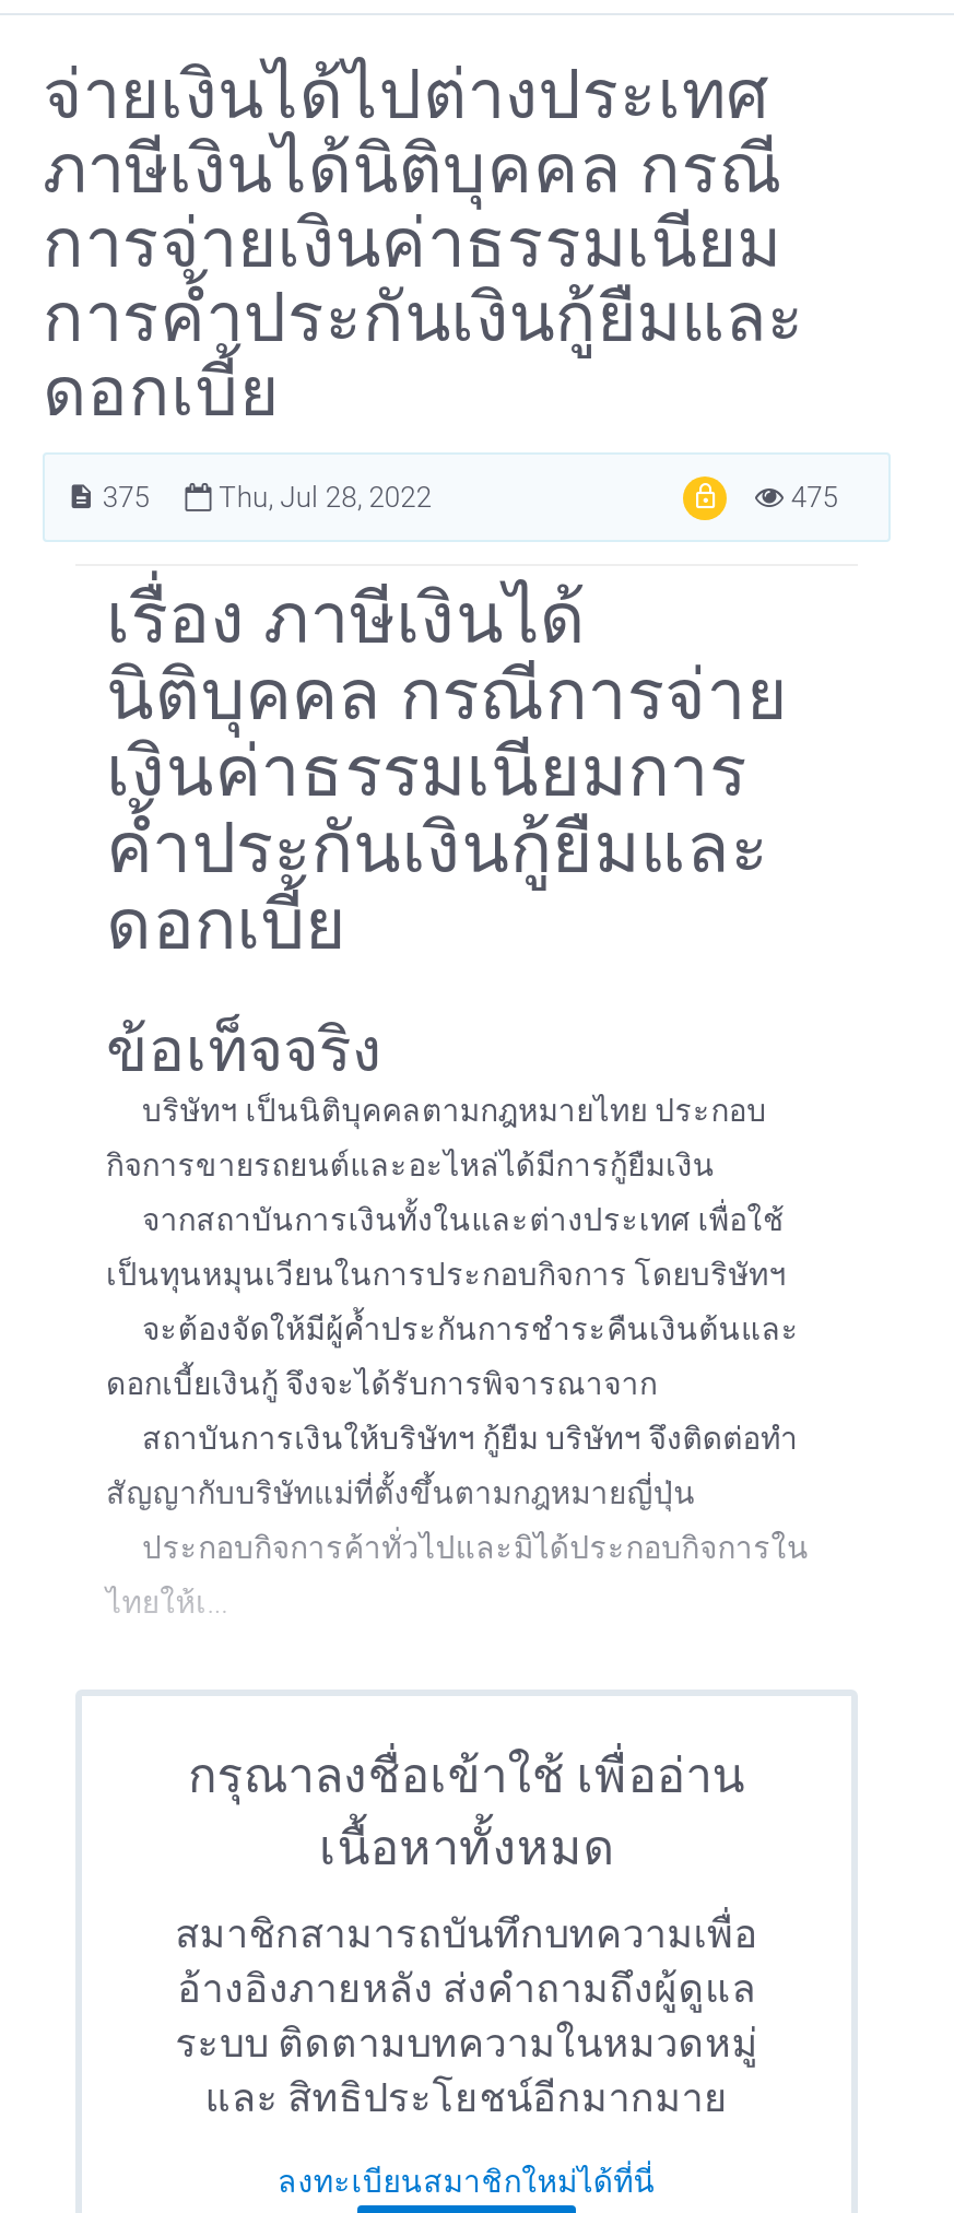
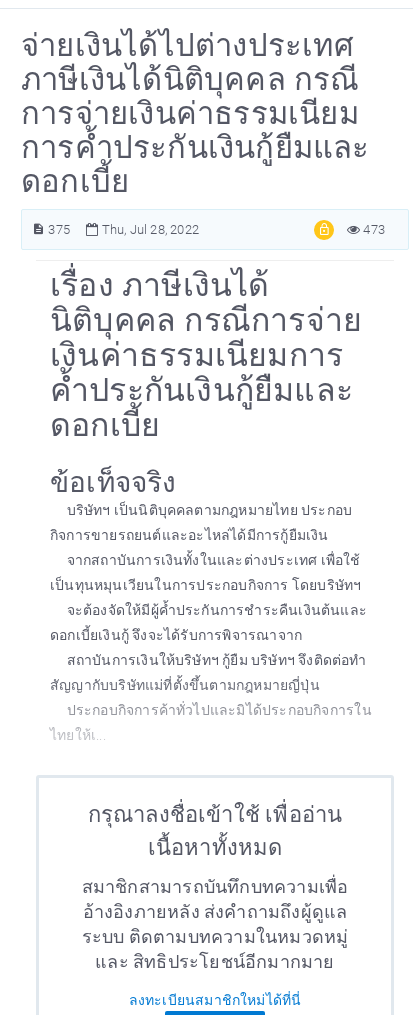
[784,481,838,514] 475 -> [360,222,385,237] 473

